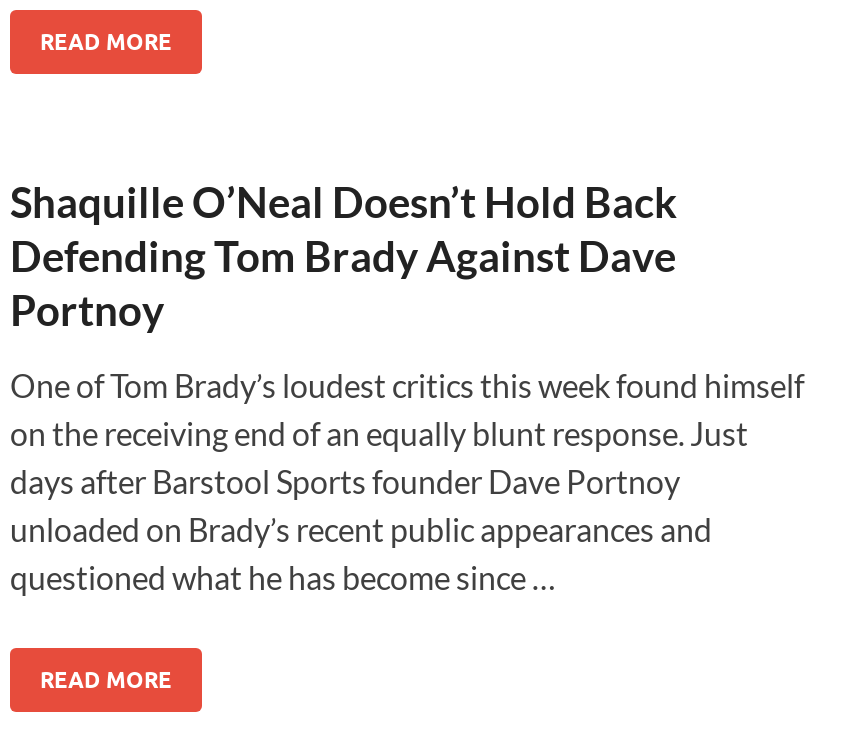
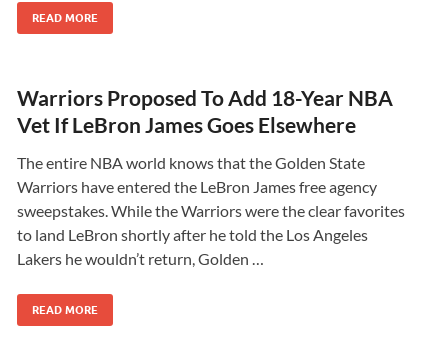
[10,176,678,334] Shaquille O’Neal Doesn’t Hold Back | Defending Tom Brady Against Dave | Portnoy -> [17,85,393,137] Warriors Proposed To Add 18-Year NBA | Vet If LeBron James Goes Elsewhere
[10,366,804,596] One of Tom Brady’s loudest critics this week found himself | on the receiving end of an equally blunt response. Just | days after Barstool Sports founder Dave Portnoy | unloaded on Brady’s recent public appearances and | questioned what he has become since … -> [17,153,405,268] The entire NBA world knows that the Golden State | Warriors have entered the LeBron James free agency | sweepstakes. While the Warriors were the clear favorites | to land LeBron shortly after he told the Los Angeles | Lakers he wouldn’t return, Golden …

